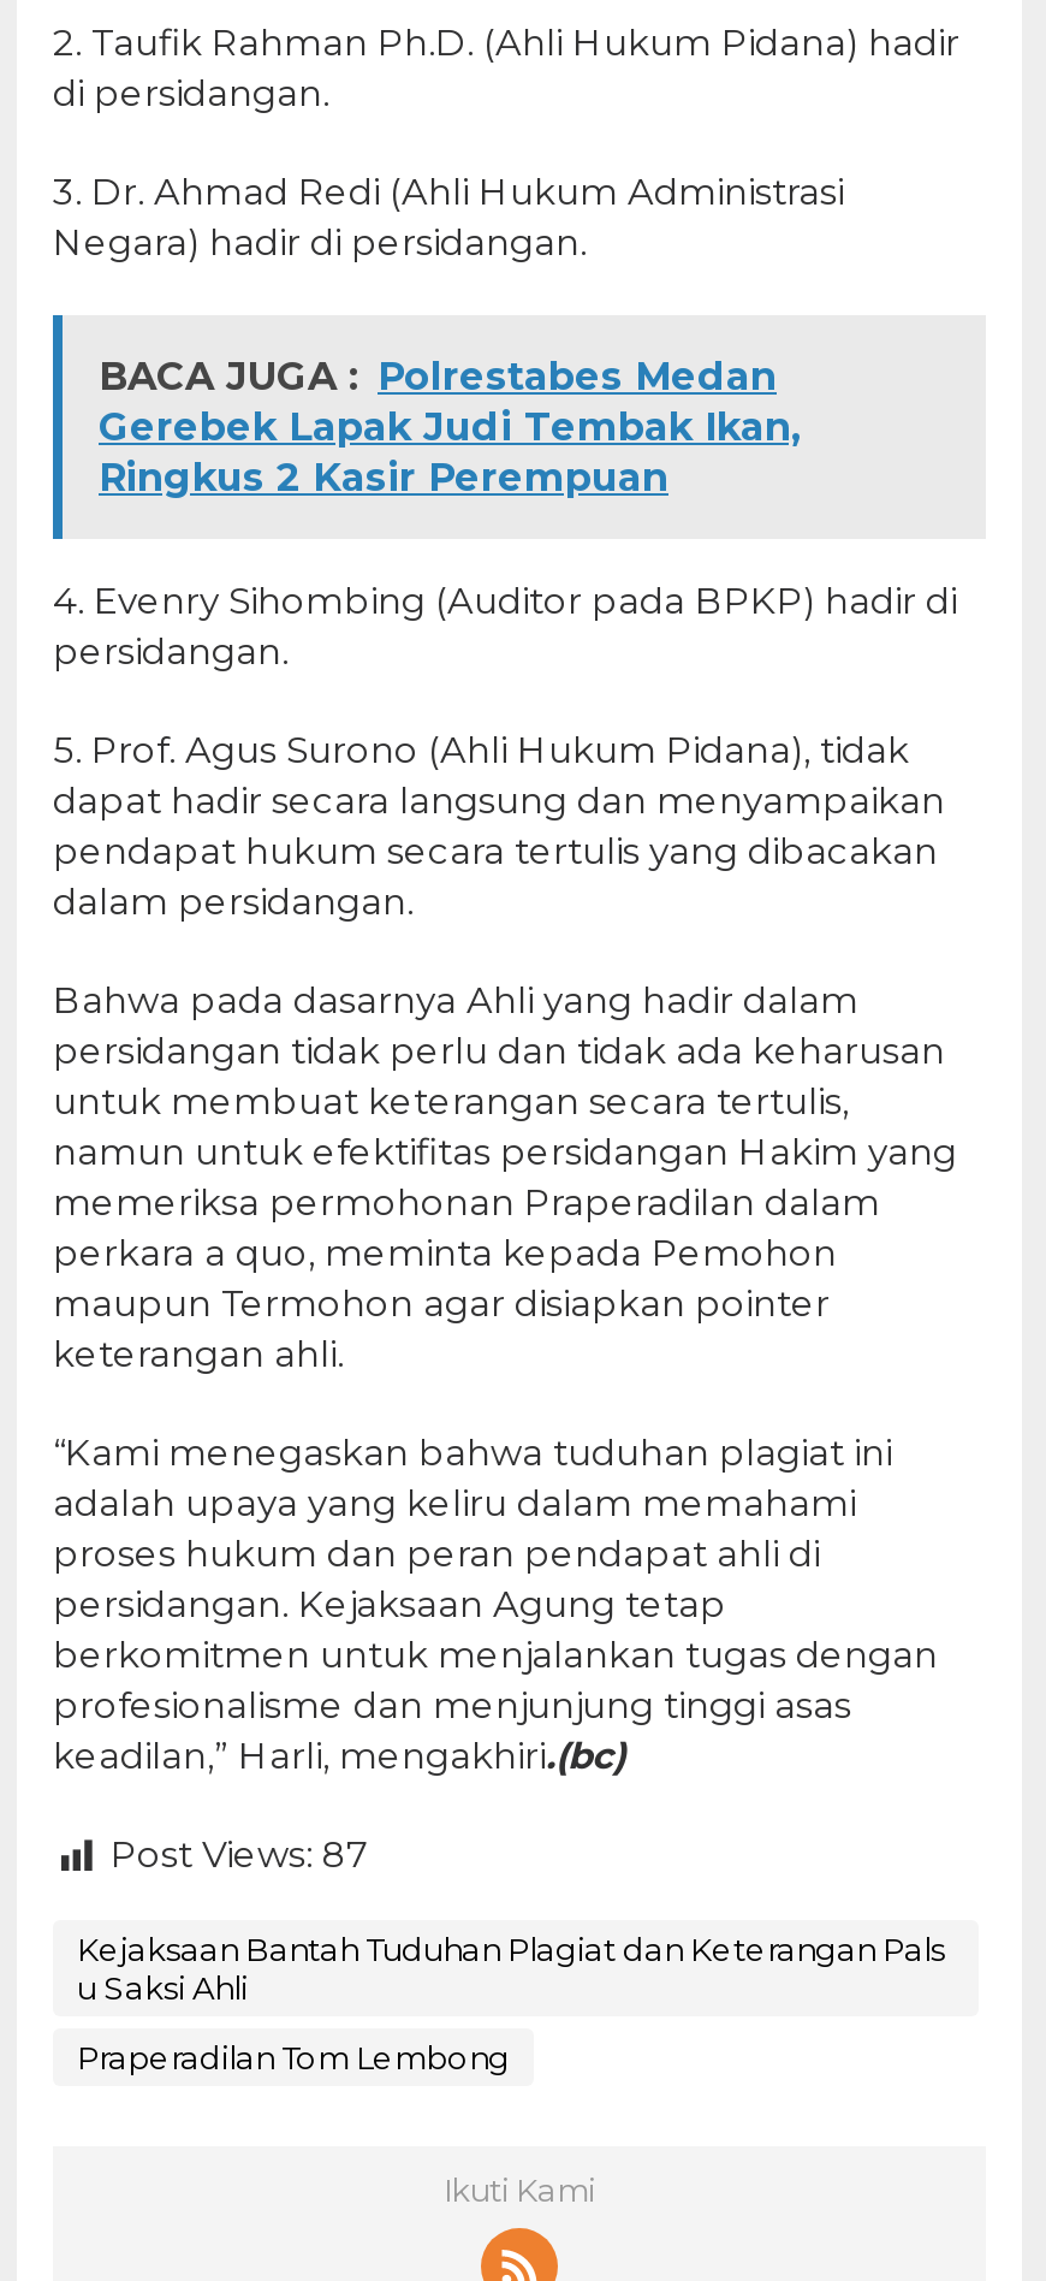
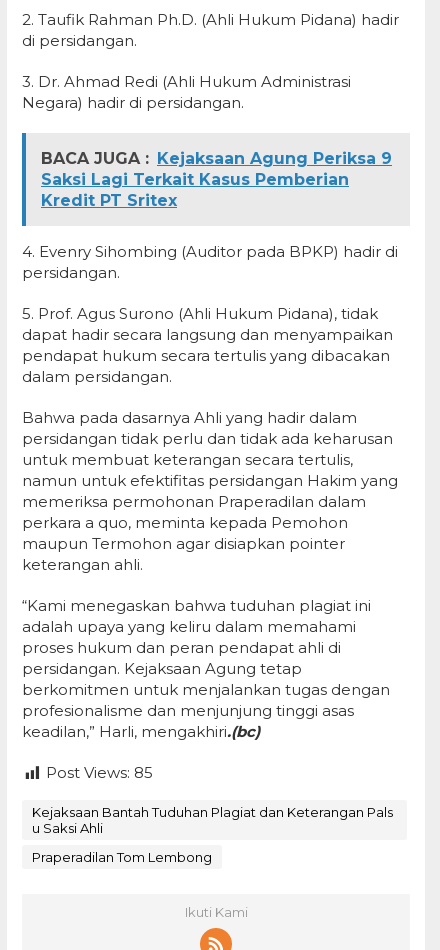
[99,355,801,502] BACA JUGA : Polrestabes Medan | Gerebek Lapak Judi Tembak Ikan, | Ringkus 2 Kasir Perempuan -> [41,149,392,210] BACA JUGA : Kejaksaan Agung Periksa 9 | Saksi Lagi Terkait Kasus Pemberian | Kredit PT Sritex
[111,1832,368,1878] Post Views: 87 -> [46,763,153,782] Post Views: 85

